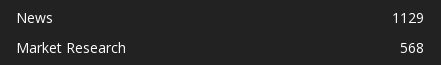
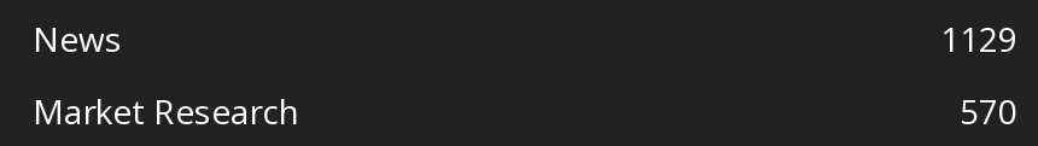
[400,38,424,57] 568 -> [960,88,1017,134] 570

